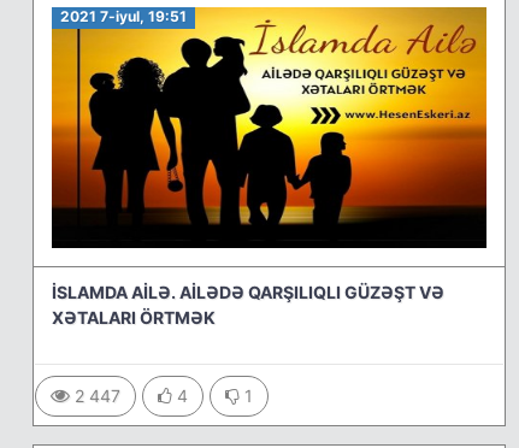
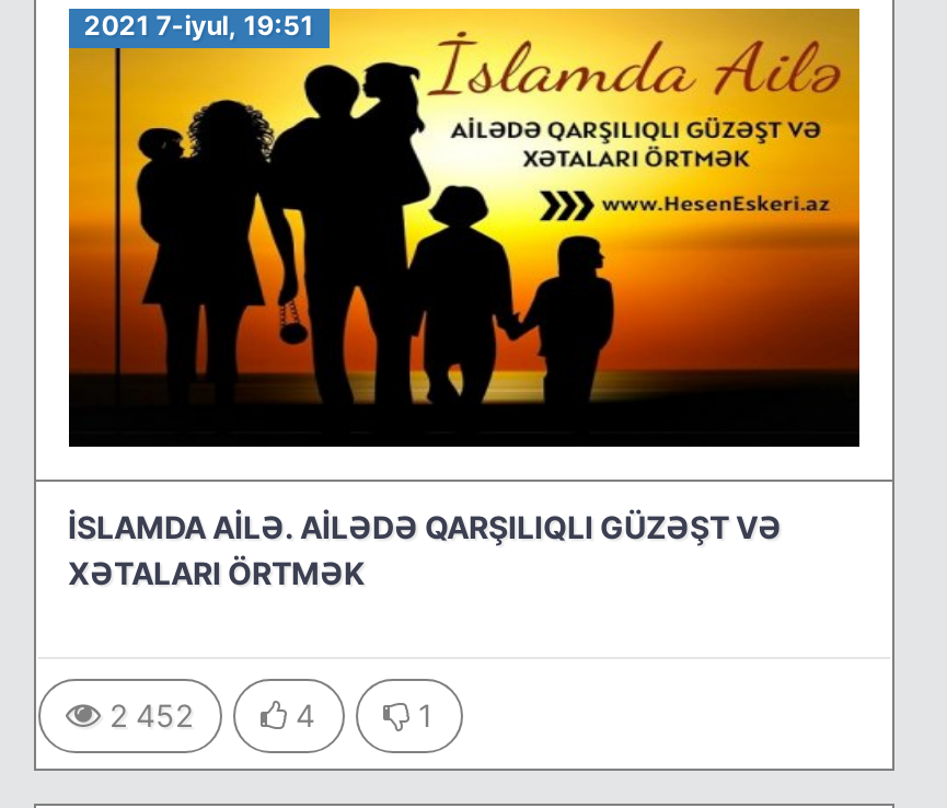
[69,385,120,406] 2 447 -> [101,696,193,734] 2 452

